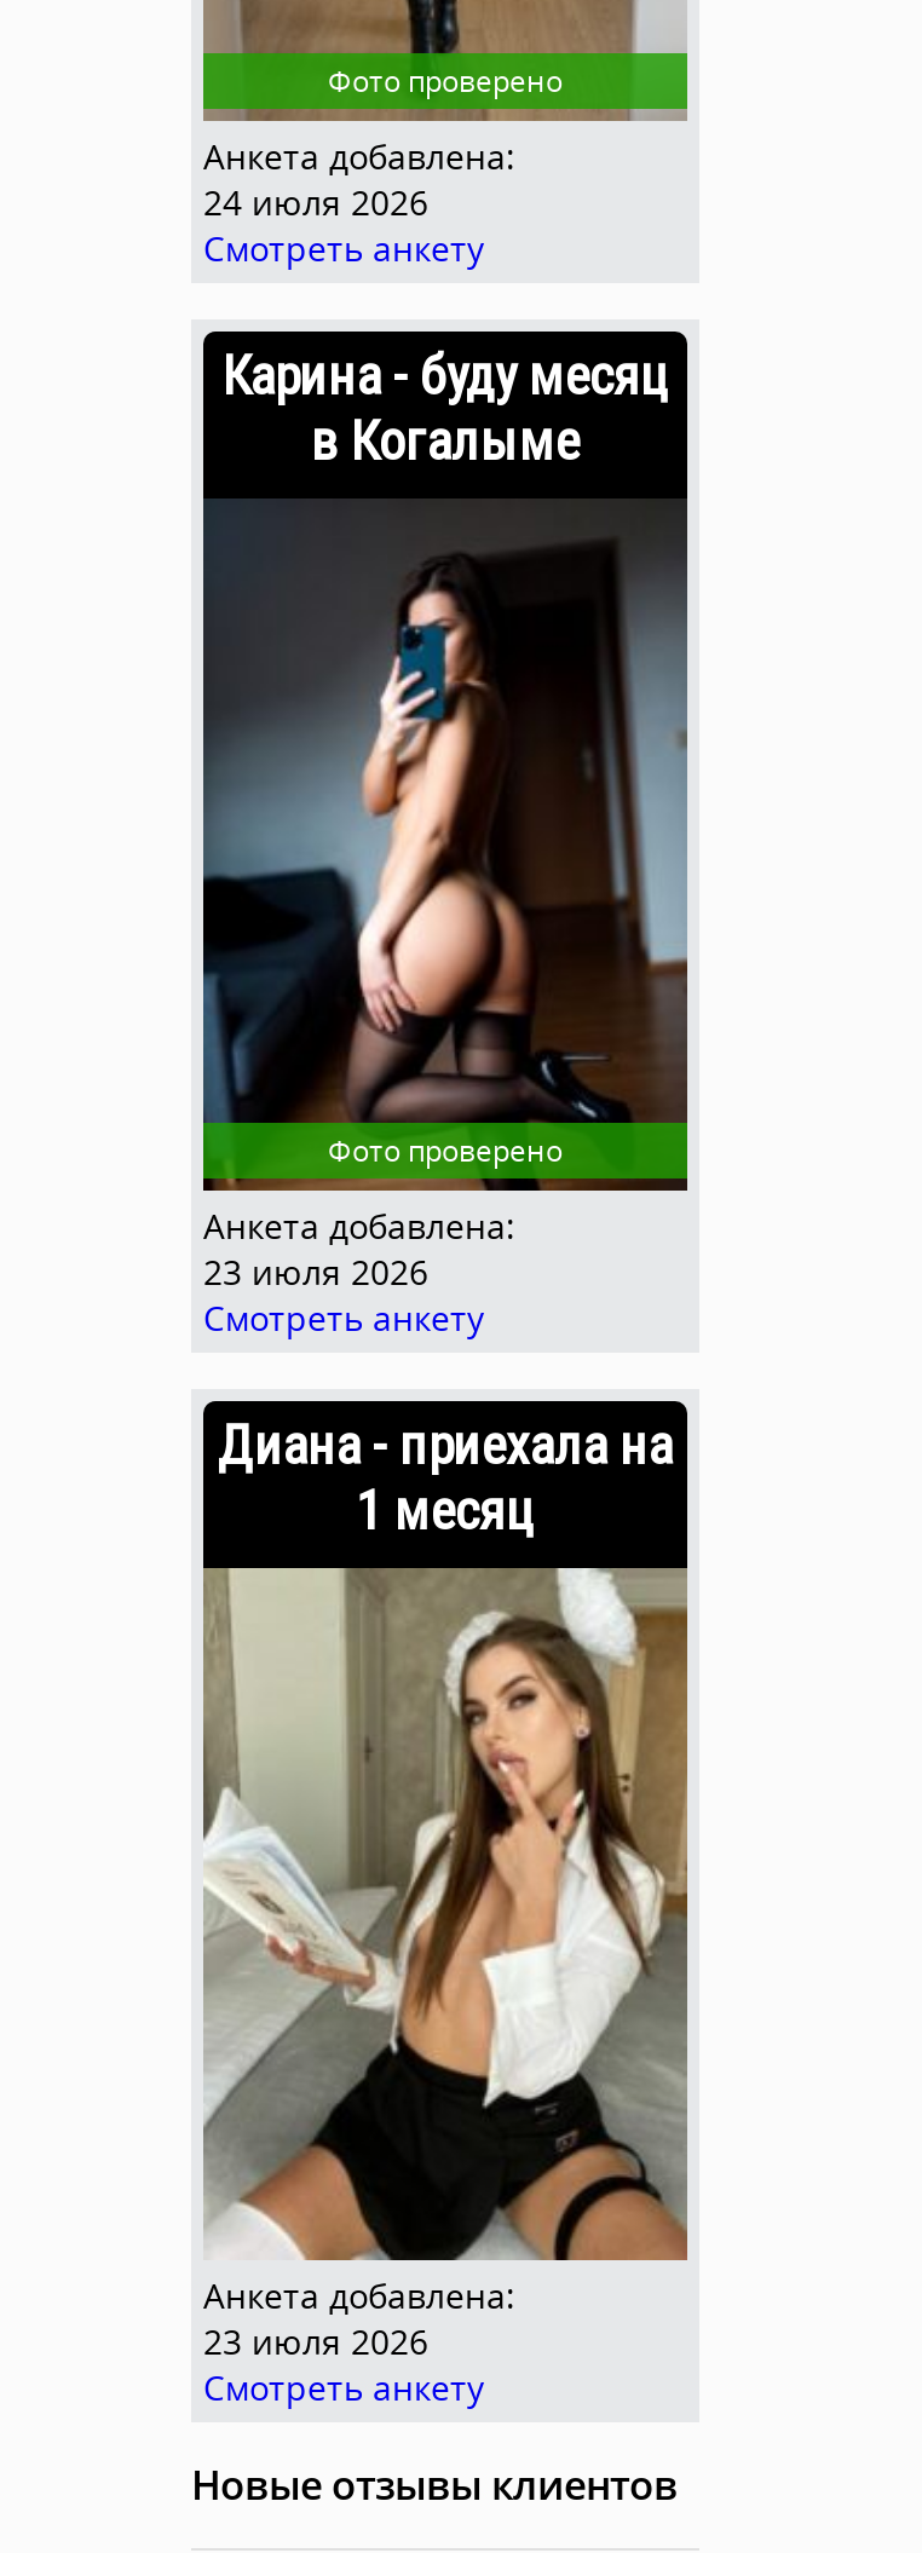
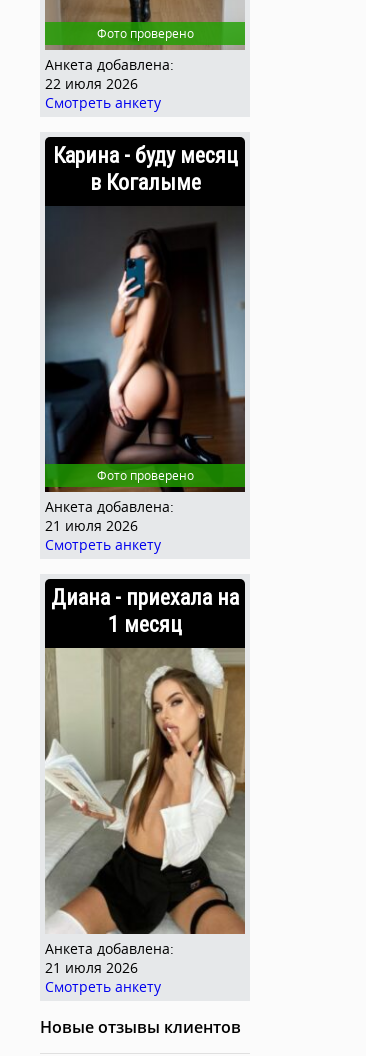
[203,180,428,226] 24 июля 2026 -> [45,74,138,93] 22 июля 2026
[203,1249,428,1295] 23 июля 2026 -> [45,516,138,535] 21 июля 2026
[203,2318,428,2364] 23 июля 2026 -> [45,958,138,977] 21 июля 2026

